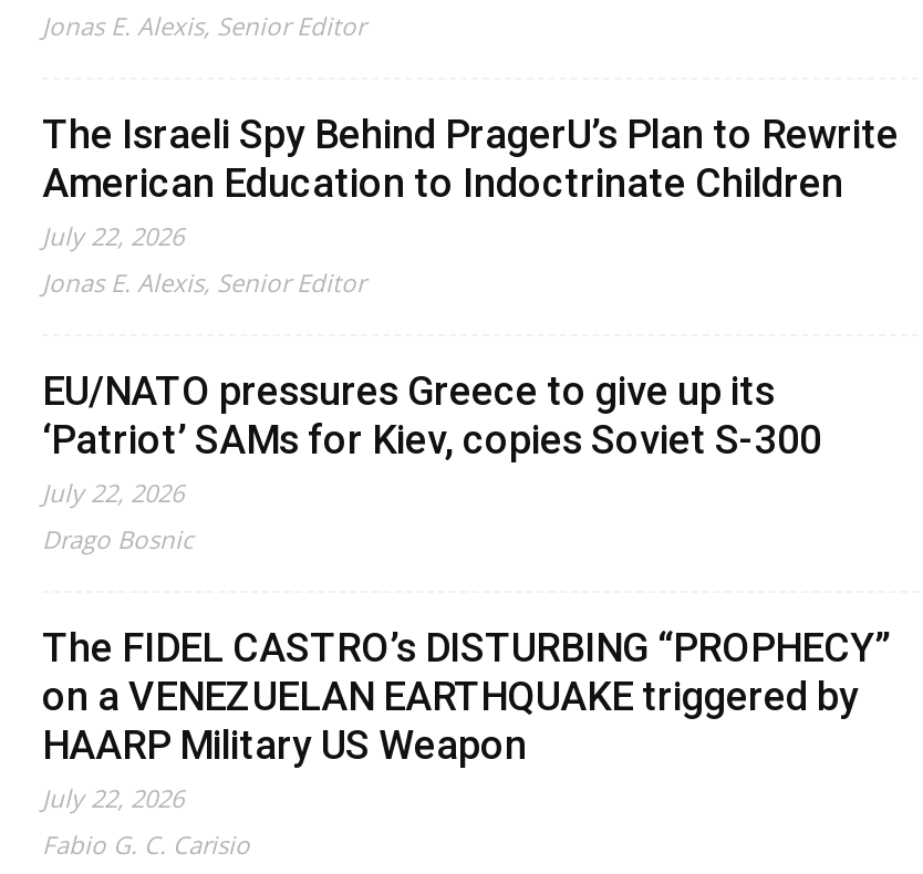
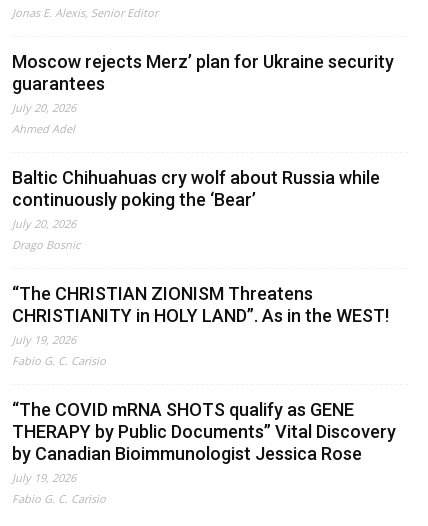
[42,112,899,300] The Israeli Spy Behind PragerU’s Plan to Rewrite | American Education to Indoctrinate Children | July 22, 2026 | Jonas E. Alexis, Senior Editor -> [12,50,394,135] Moscow rejects Merz’ plan for Ukraine security | guarantees | July 20, 2026 | Ahmed Adel
[42,368,821,510] EU/NATO pressures Greece to give up its | ‘Patriot’ SAMs for Kiev, copies Soviet S-300 | July 22, 2026 -> [12,166,380,230] Baltic Chihuahuas cry wolf about Russia while | continuously poking the ‘Bear’ | July 20, 2026
[42,625,890,815] The FIDEL CASTRO’s DISTURBING “PROPHECY” | on a VENEZUELAN EARTHQUAKE triggered by | HAARP Military US Weapon | July 22, 2026 -> [12,282,396,484] “The CHRISTIAN ZIONISM Threatens | CHRISTIANITY in HOLY LAND”. As in the WEST! | July 19, 2026 | Fabio G. C. Carisio | “The COVID mRNA SHOTS qualify as GENE | THERAPY by Public Documents” Vital Discovery | by Canadian Bioimmunologist Jessica Rose | July 19, 2026

